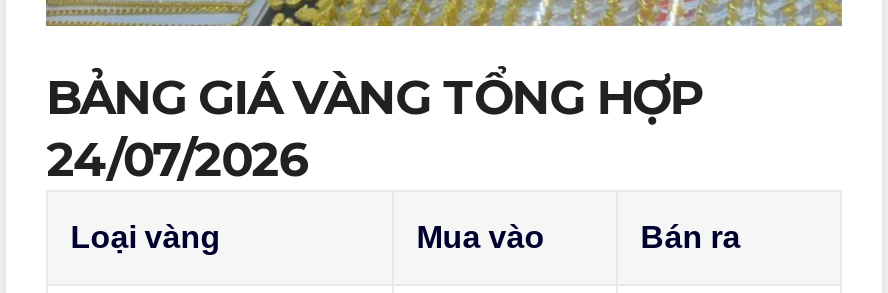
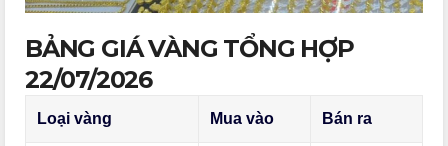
[46,131,306,189] 24/07/2026 -> [25,65,152,94] 22/07/2026

